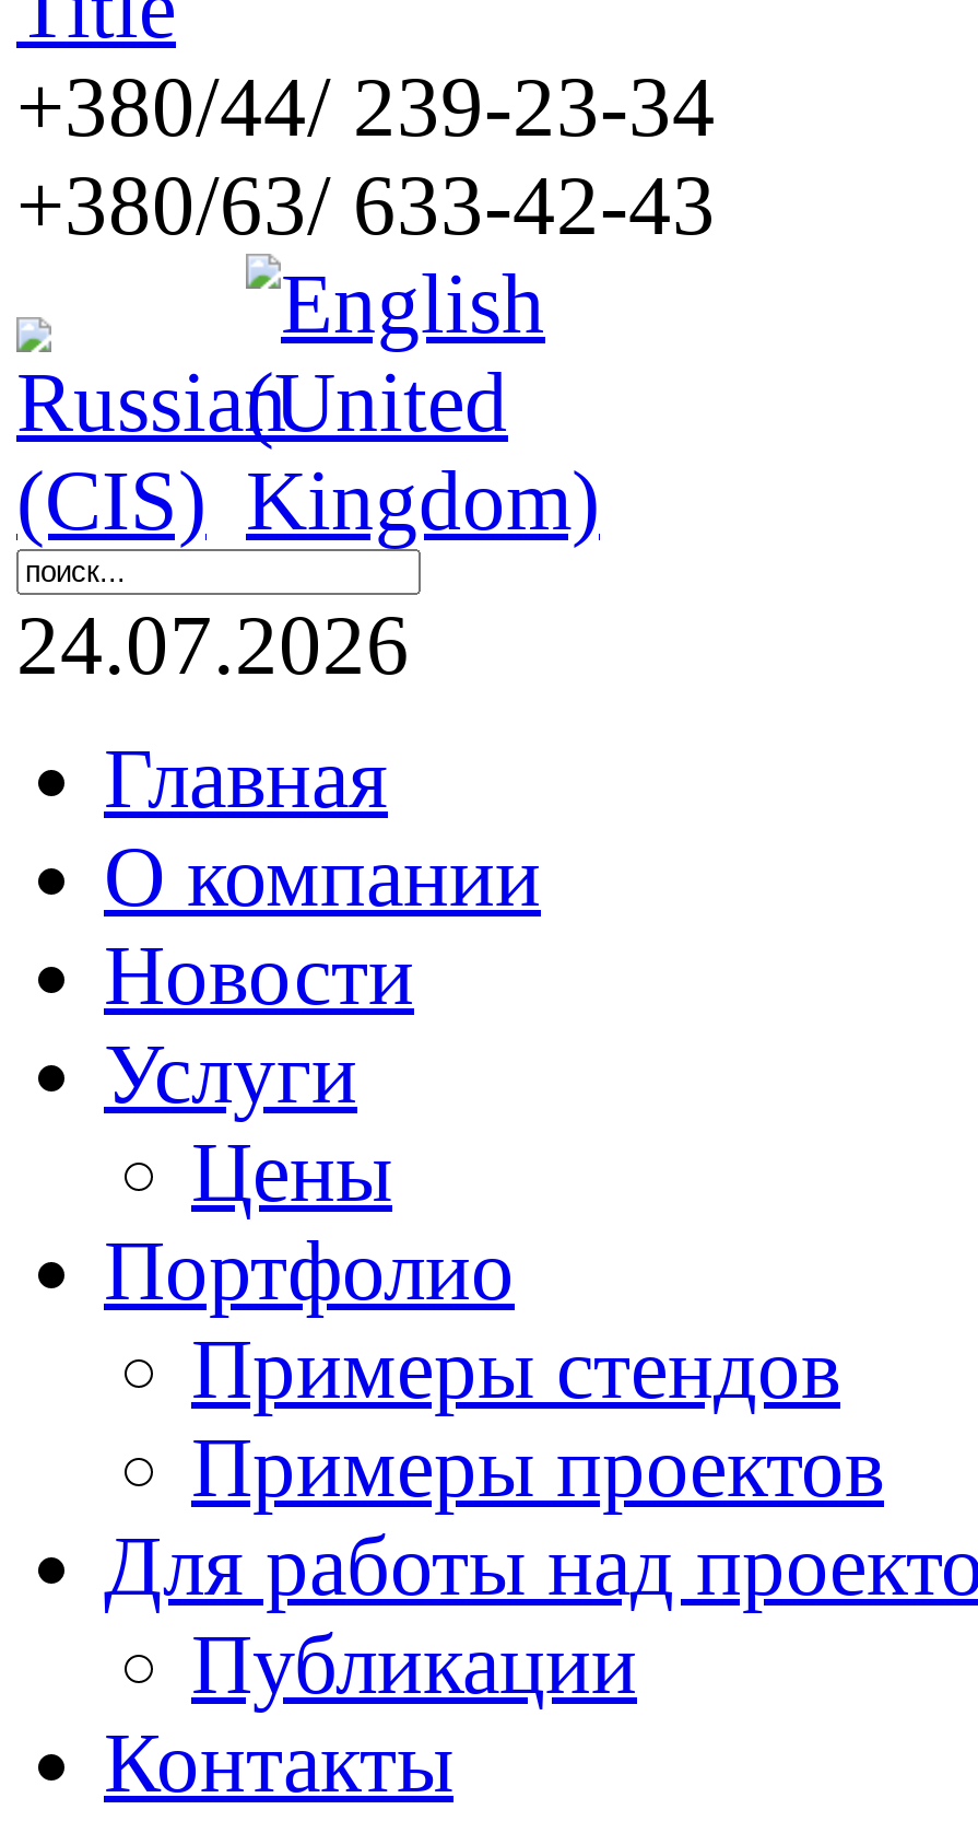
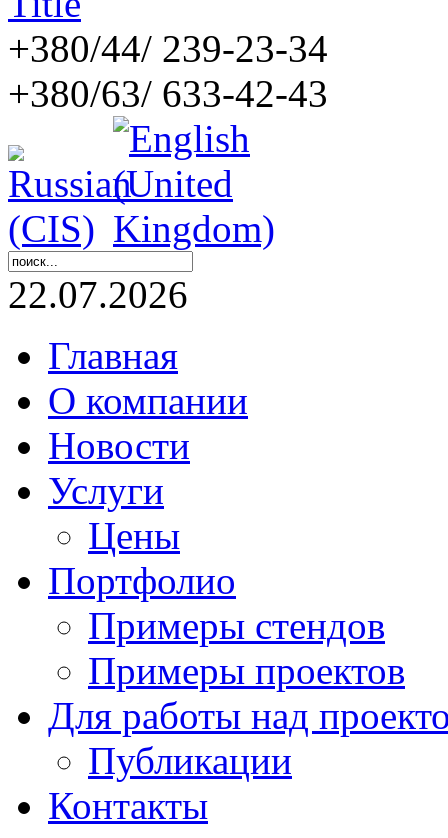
[16,597,410,691] 24.07.2026 -> [8,273,188,316] 22.07.2026

